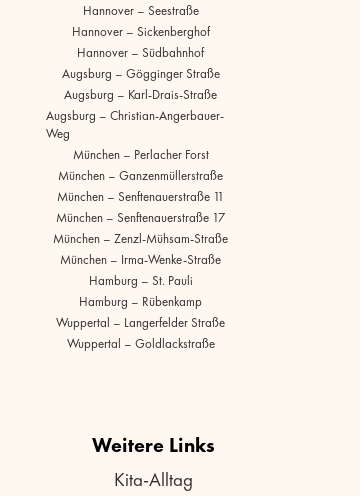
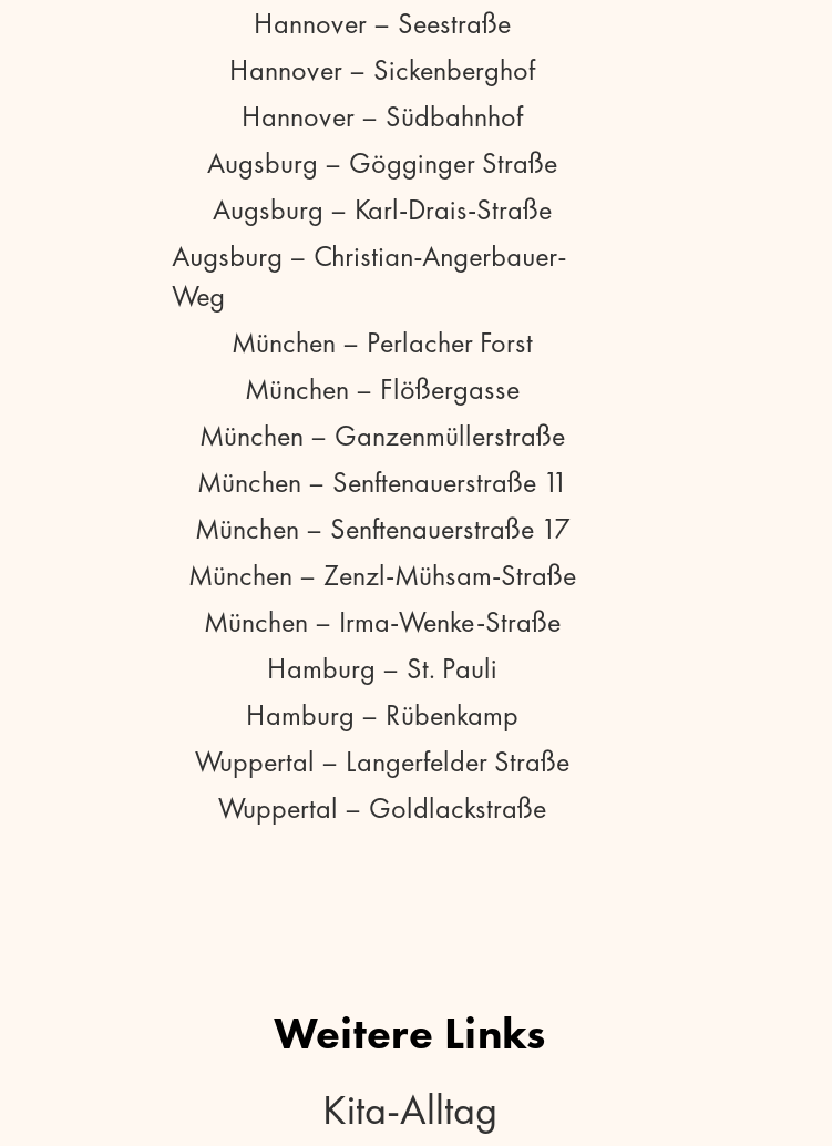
none -> [245,371,520,408] München – Flößergasse

